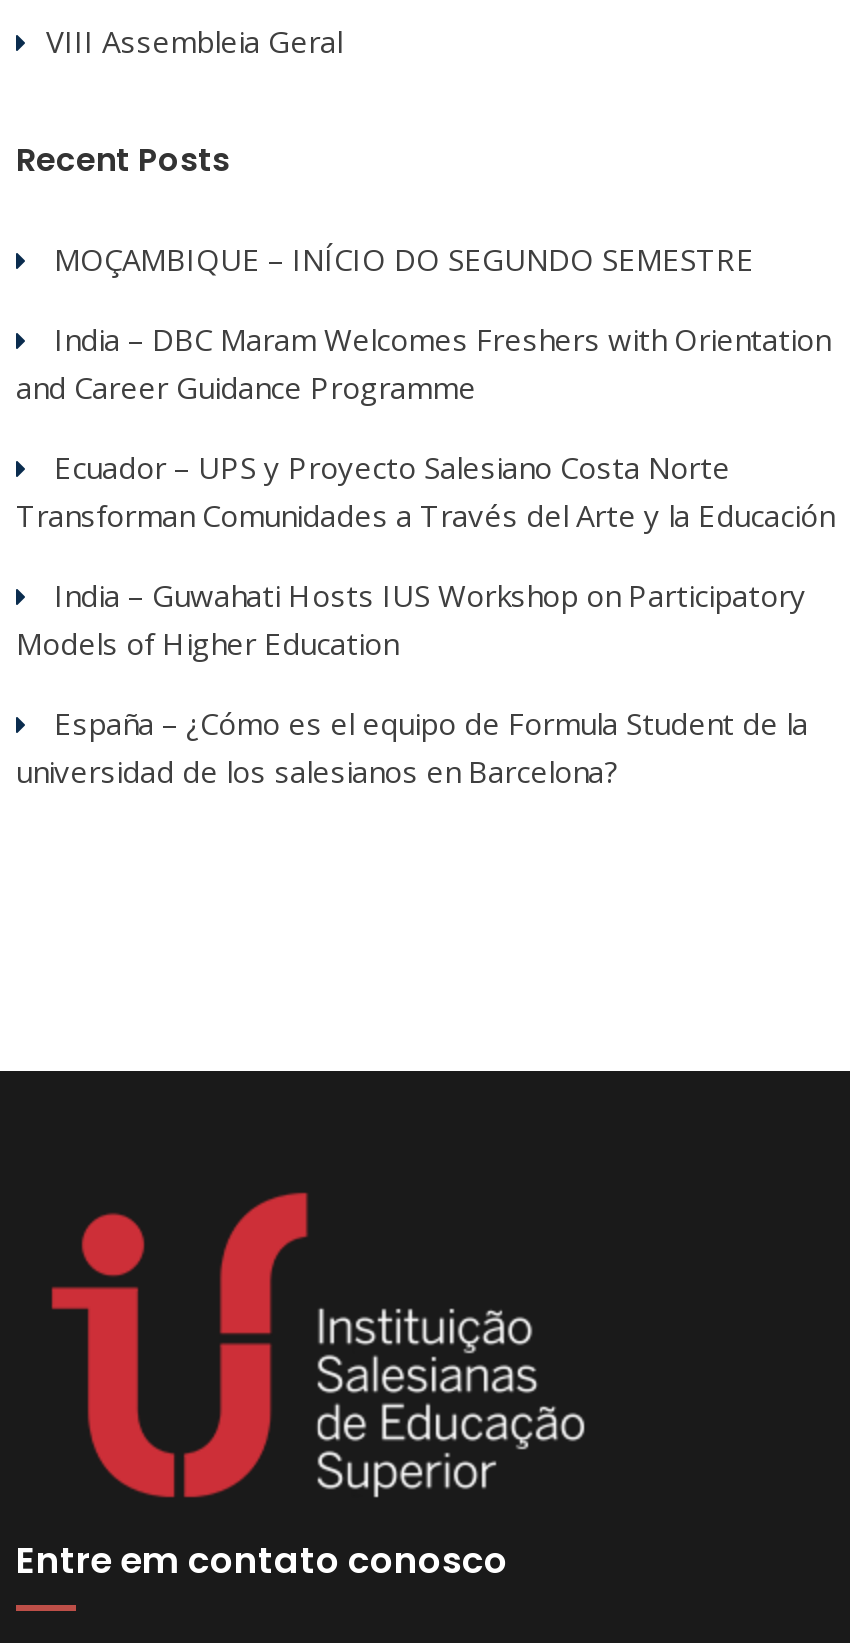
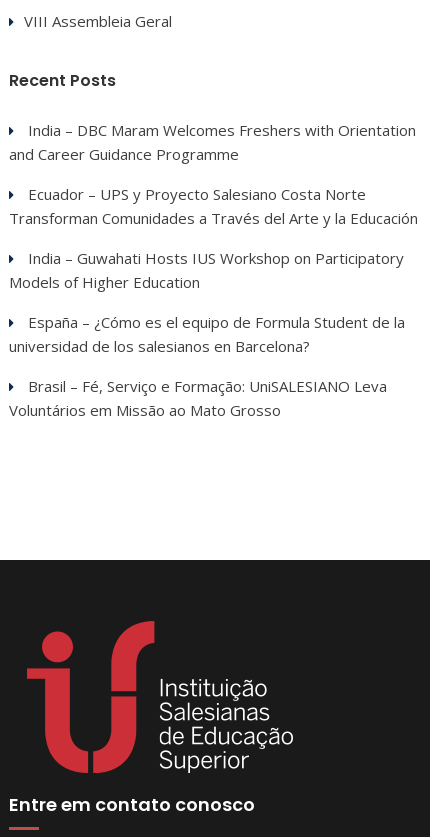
[54,239,754,279] MOÇAMBIQUE – INÍCIO DO SEGUNDO SEMESTRE -> none
moved [16,319,834,791] -> [9,120,418,356]: India – DBC Maram Welcomes Freshers with Orientation | and Career Guidance Programme | Ecuador – UPS y Proyecto Salesiano Costa Norte | Transforman Comunidades a Través del Arte y la Educación | India – Guwahati Hosts IUS Workshop on Participatory | Models of Higher Education | España – ¿Cómo es el equipo de Formula Student de la | universidad de los salesianos en Barcelona?
none -> [9,376,387,420] Brasil – Fé, Serviço e Formação: UniSALESIANO Leva | Voluntários em Missão ao Mato Grosso

